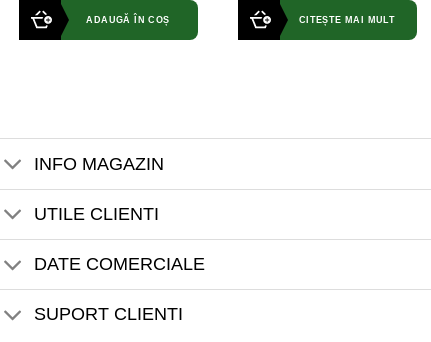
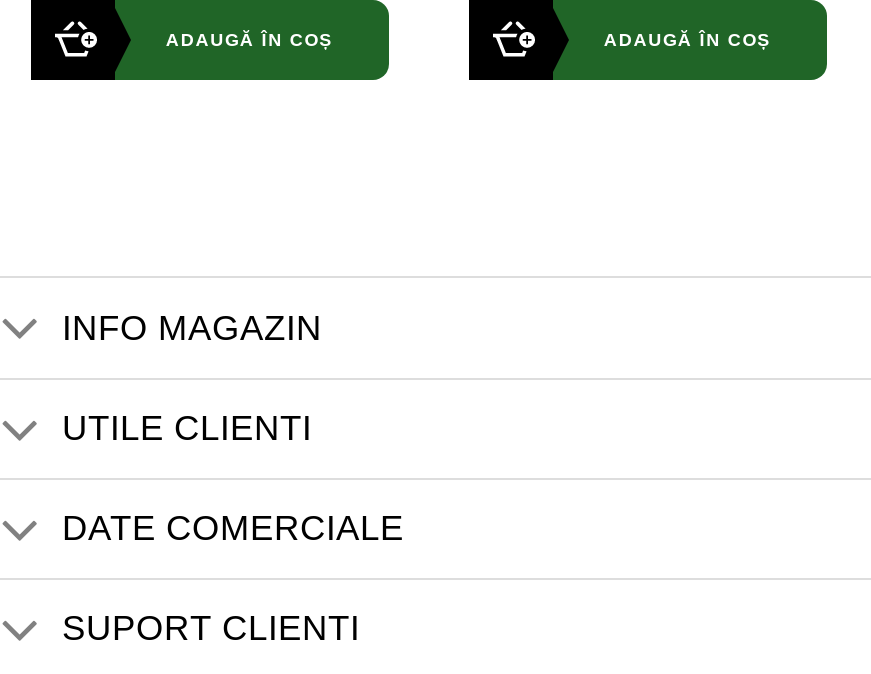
[299,15,395,25] CITEȘTE MAI MULT -> [604,30,770,50] ADAUGĂ ÎN COȘ

